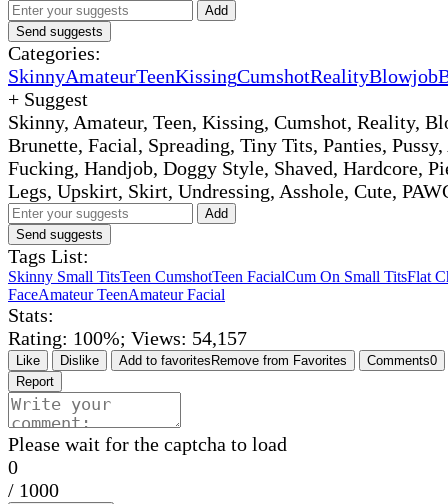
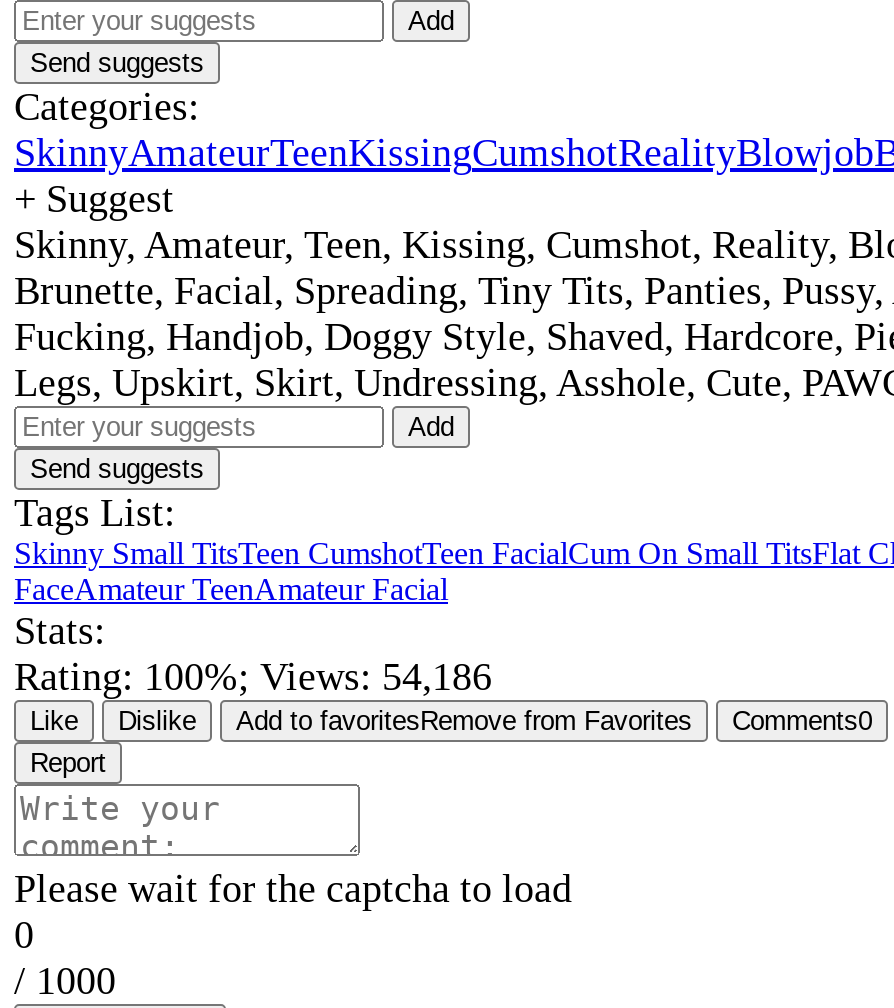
[8,327,247,349] Rating: 100%; Views: 54,157 -> [14,654,492,698] Rating: 100%; Views: 54,186

